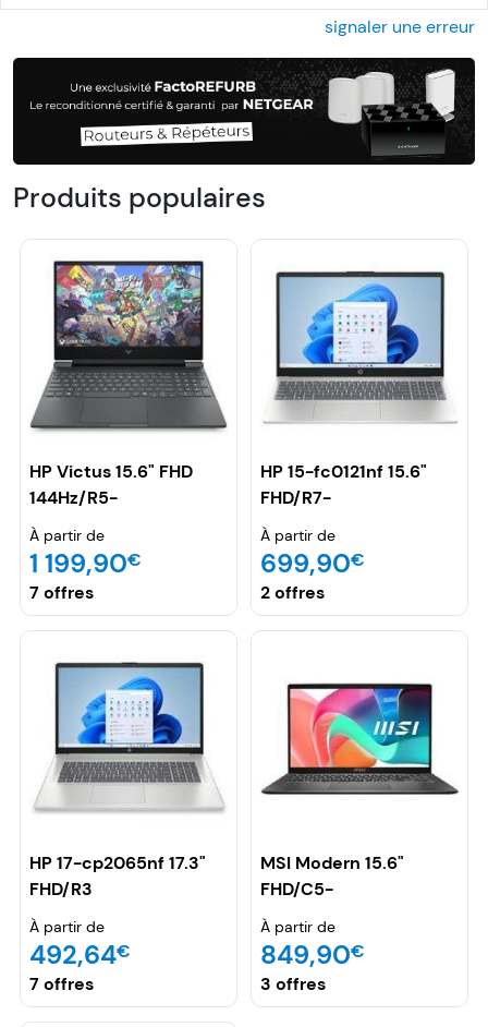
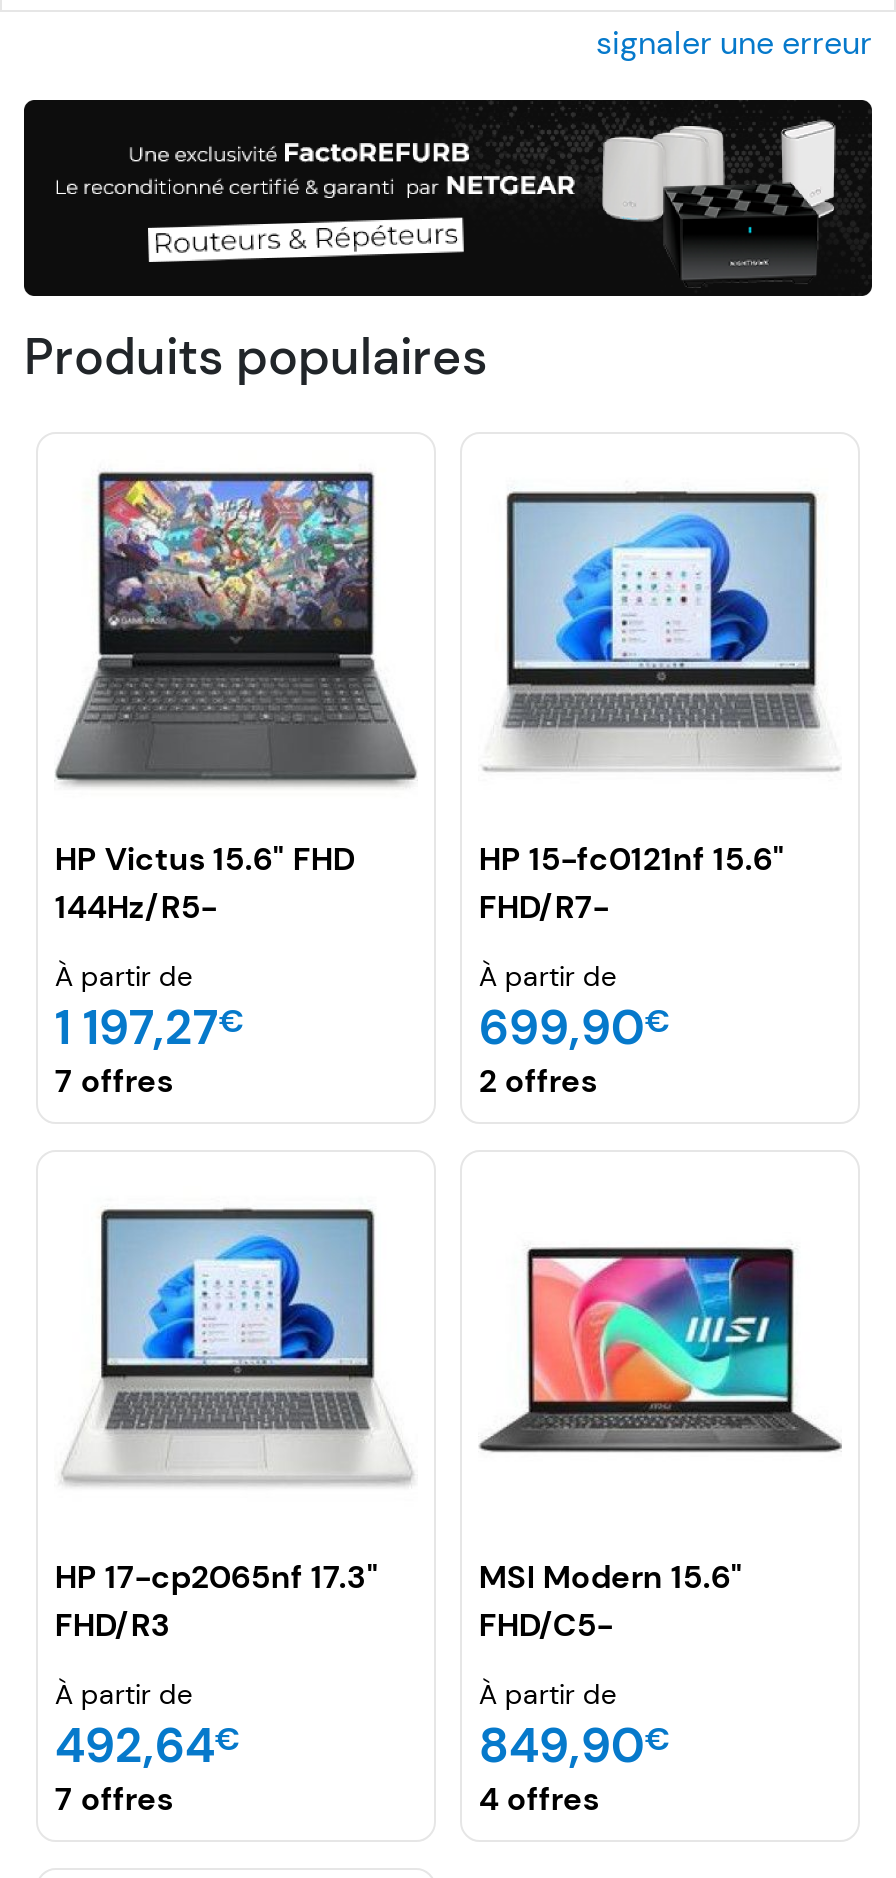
[30,547,142,581] 1 199,90€ -> [55,997,245,1059] 1 197,27€
[261,973,326,996] 3 offres -> [479,1779,599,1821] 4 offres

